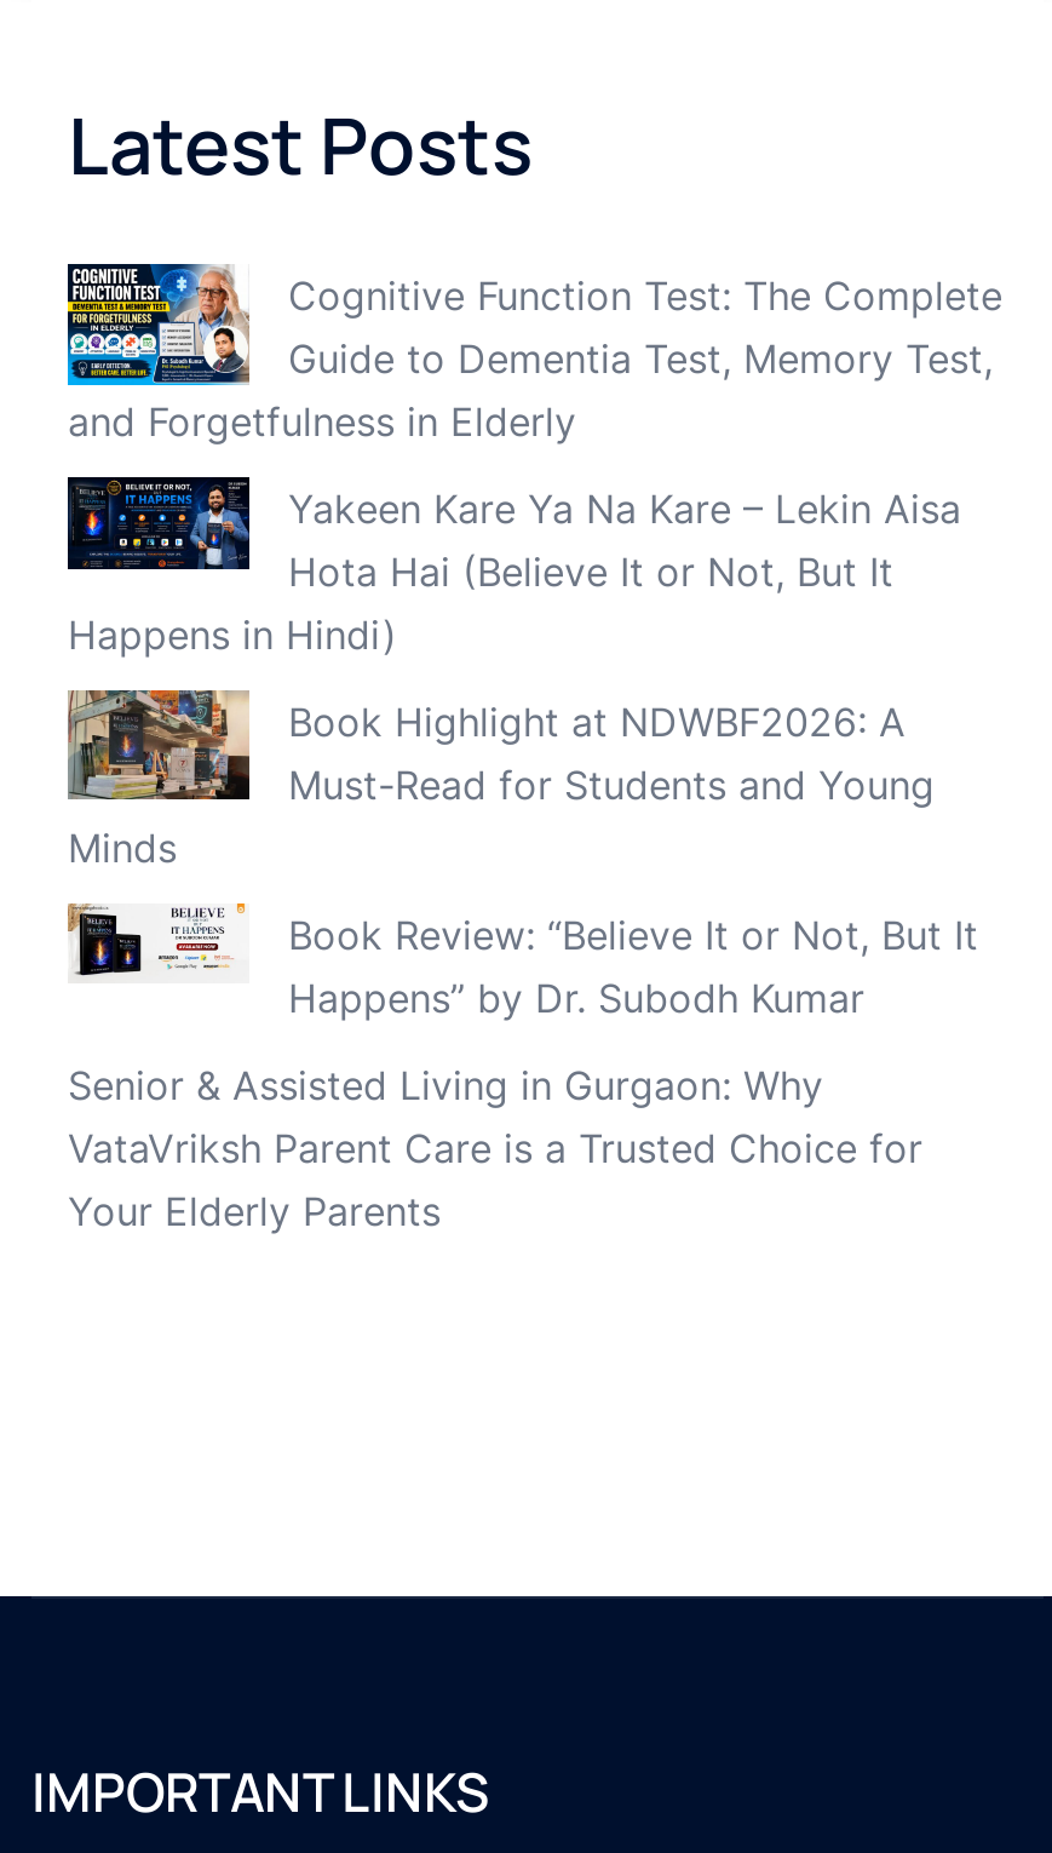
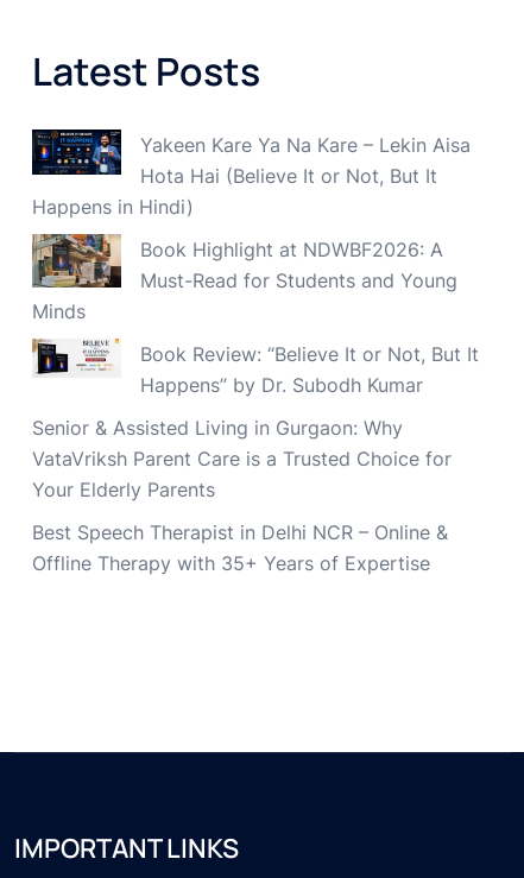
[65,262,1002,446] [image] | Cognitive Function Test: The Complete | Guide to Dementia Test, Memory Test, | and Forgetfulness in Elderly -> none
moved [65,477,978,1235] -> [31,130,479,501]: [image] | Yakeen Kare Ya Na Kare – Lekin Aisa | Hota Hai (Believe It or Not, But It | ... | VataVriksh Parent Care is a Trusted Choice for | Your Elderly Parents
none -> [32,520,448,575] Best Speech Therapist in Delhi NCR – Online & | Offline Therapy with 35+ Years of Expertise

